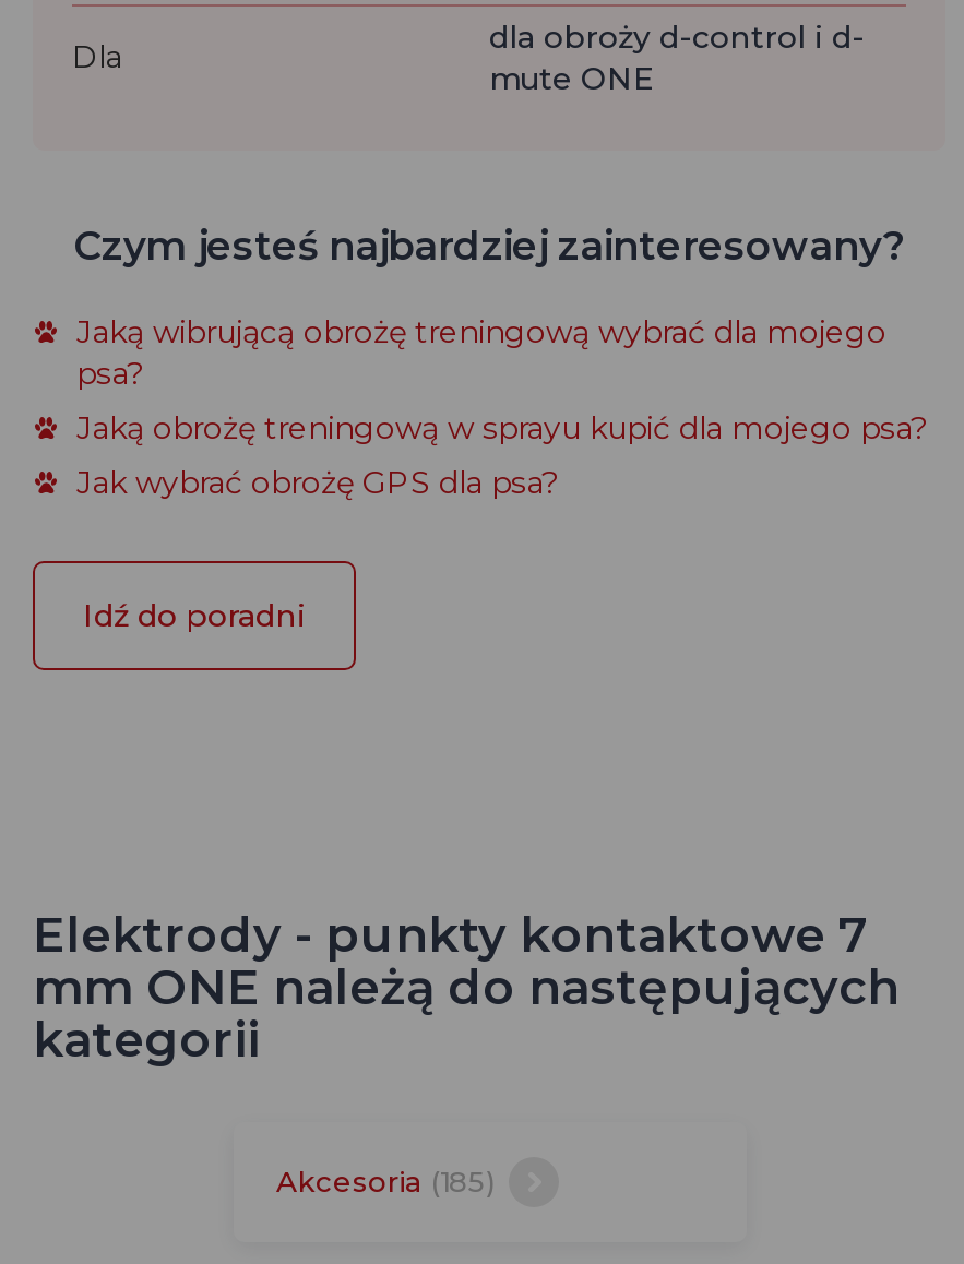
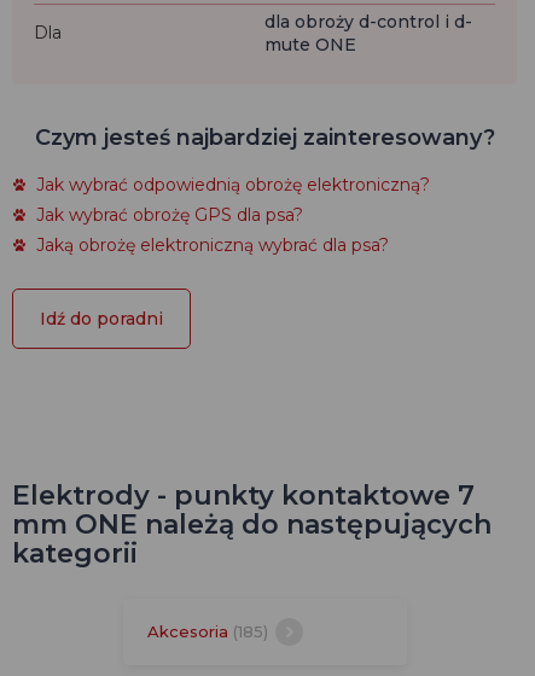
[76,312,928,448] Jaką wibrującą obrożę treningową wybrać dla mojego | psa? | Jaką obrożę treningową w sprayu kupić dla mojego psa? -> [36,174,430,196] Jak wybrać odpowiednią obrożę elektroniczną?
moved [76,463,559,502] -> [36,204,303,226]: Jak wybrać obrożę GPS dla psa?
none -> [36,234,389,256] Jaką obrożę elektroniczną wybrać dla psa?

